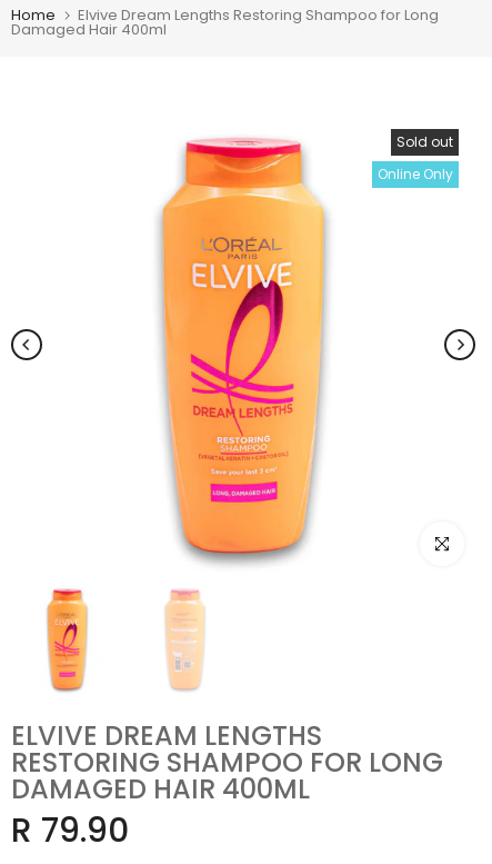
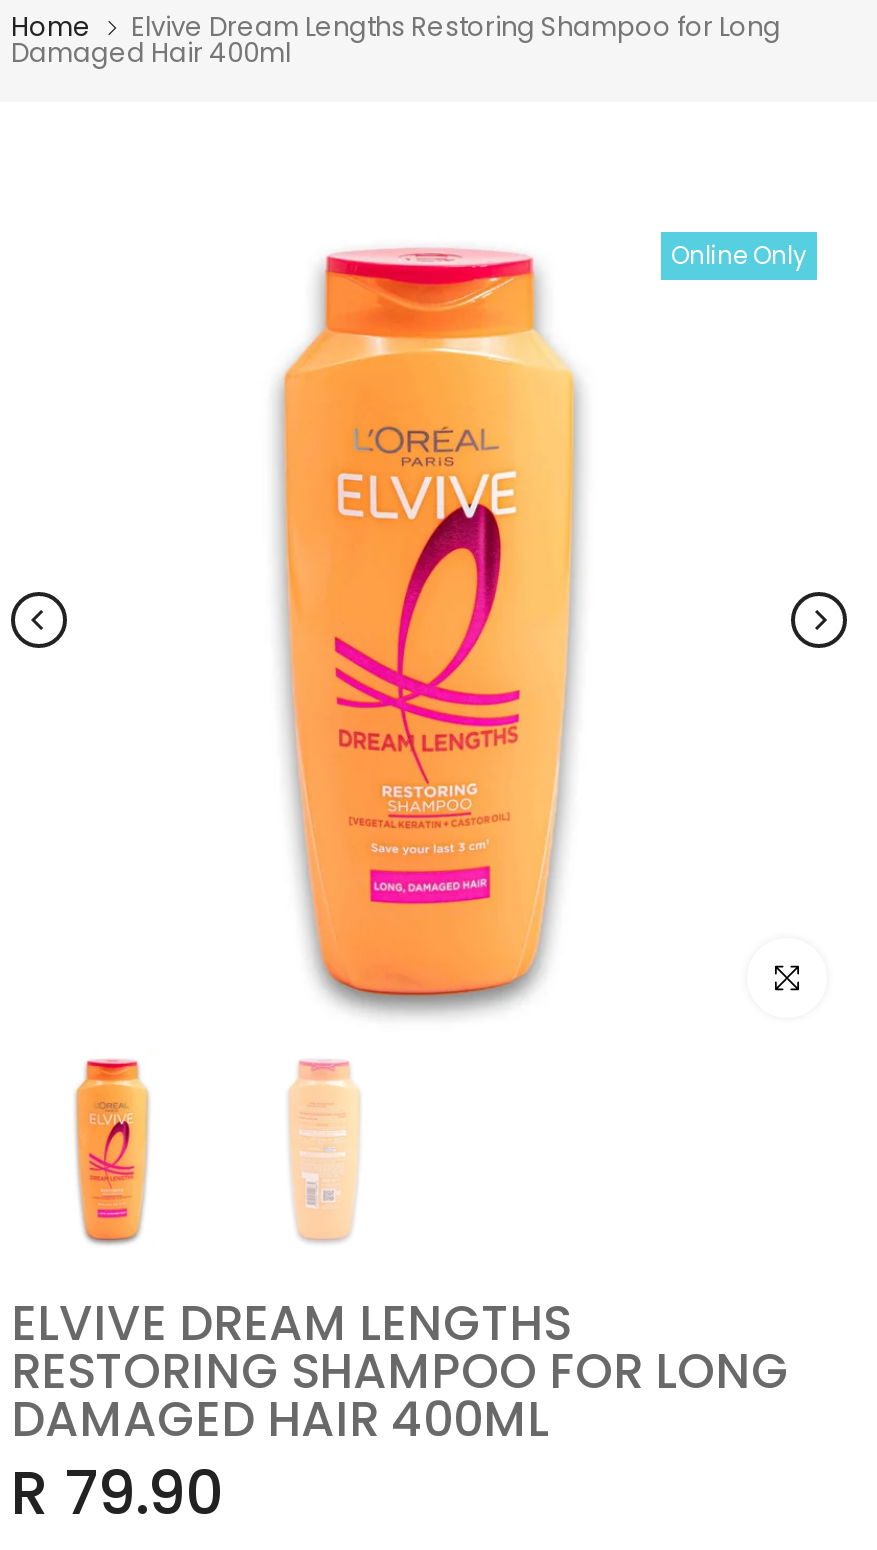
[396,132,453,151] Sold out -> none
moved [378,165,453,183] -> [671,238,807,272]: Online Only

